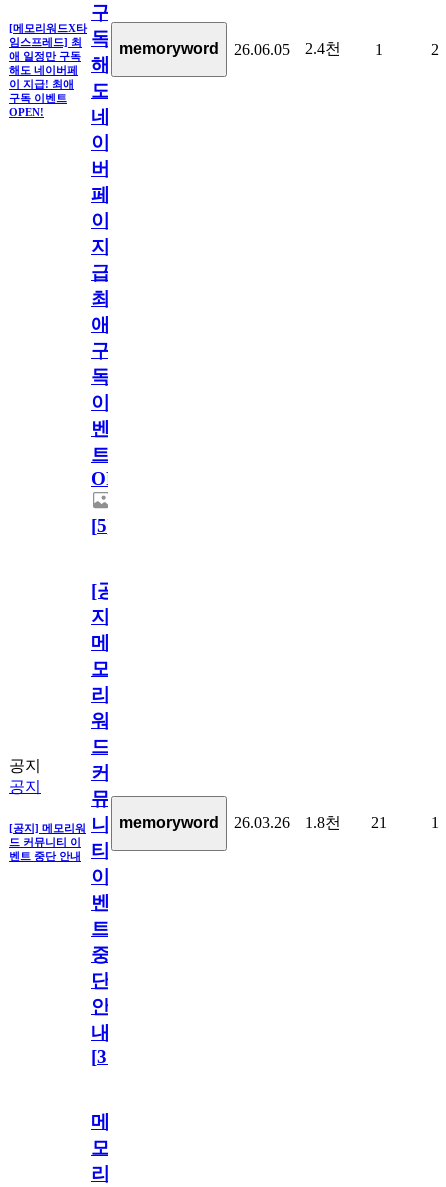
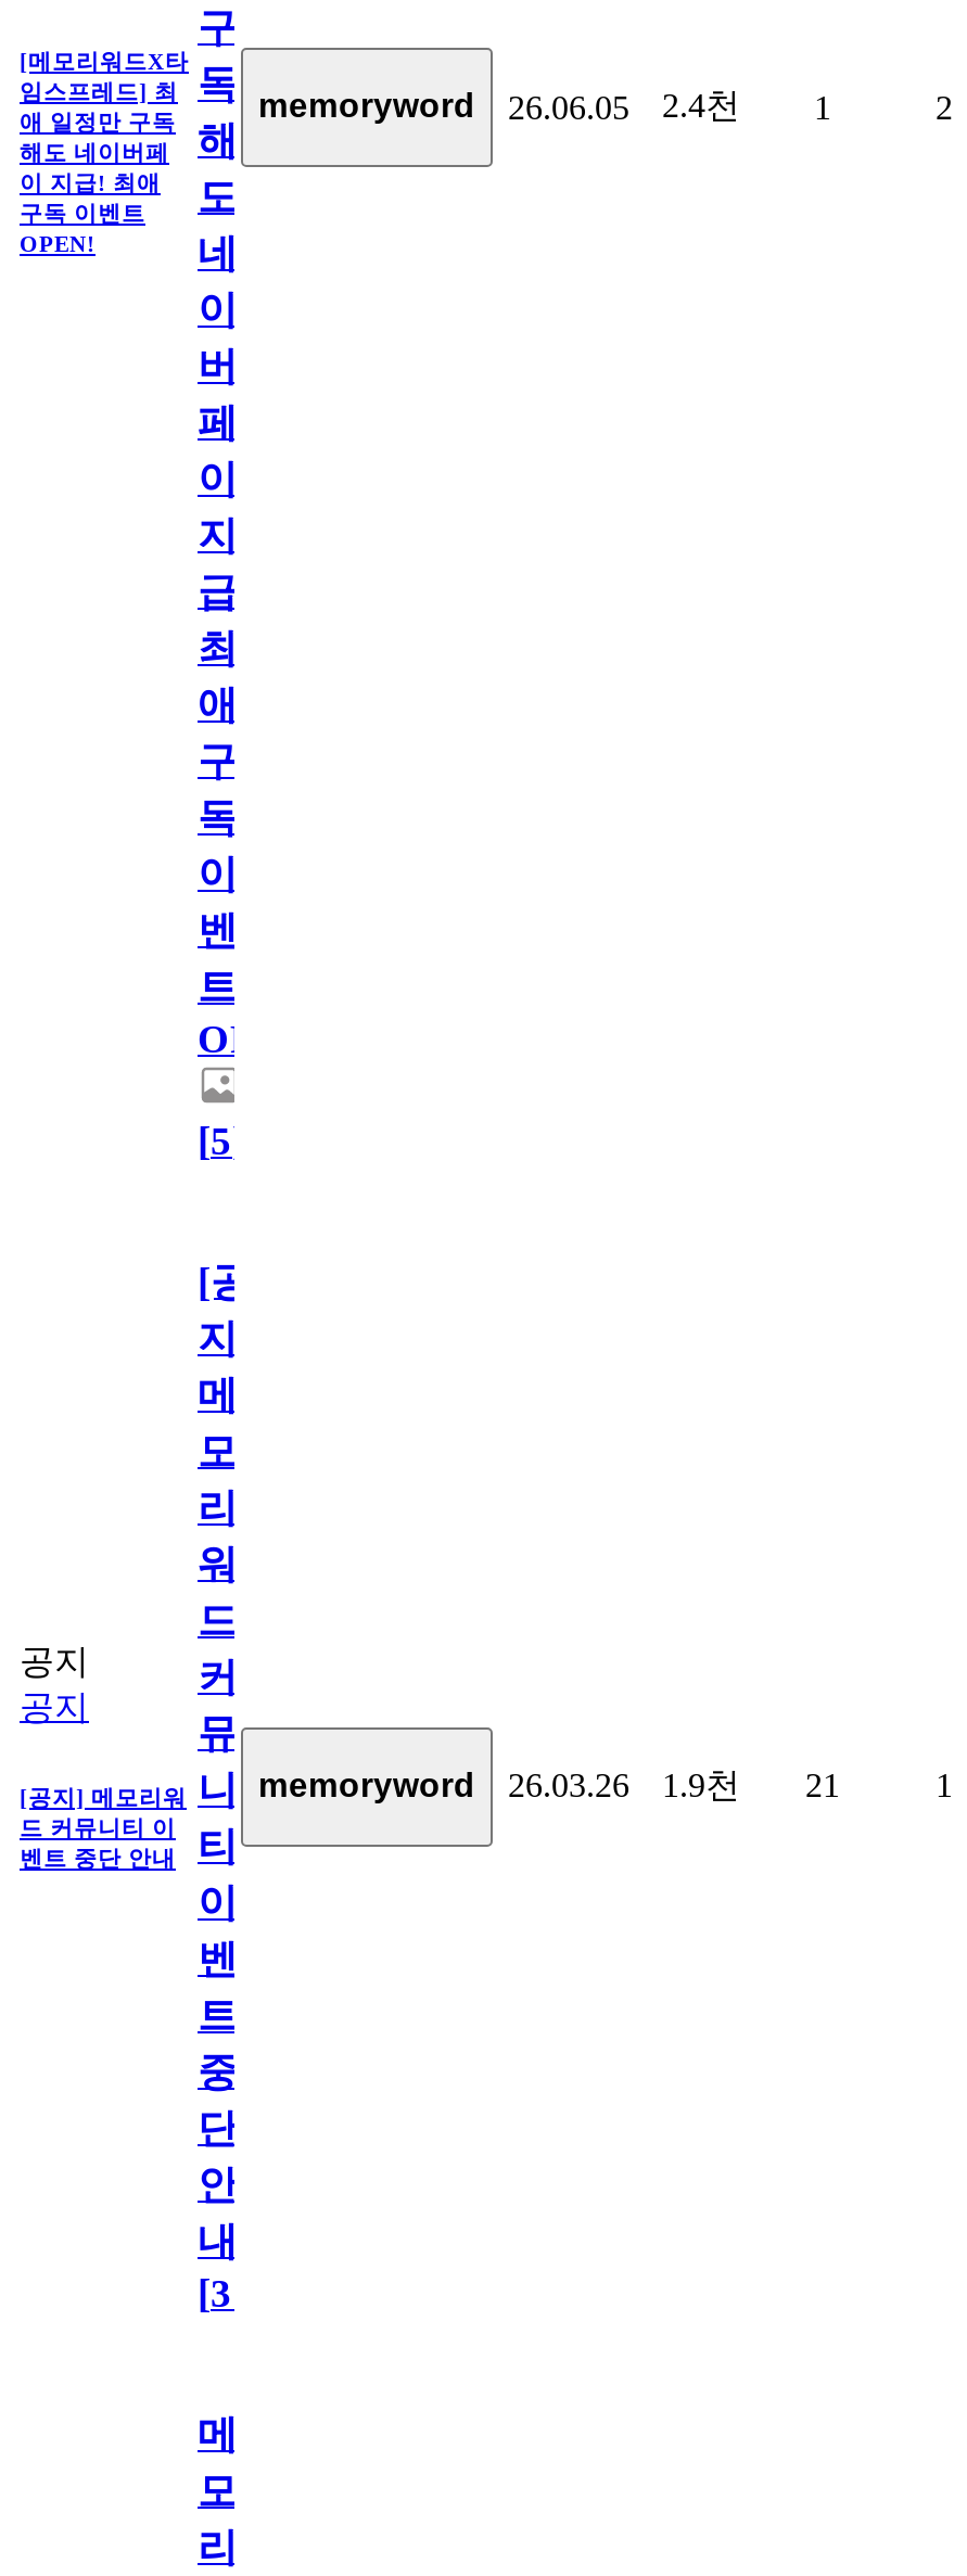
[305,813,341,830] 1.8천 -> [662,1765,740,1802] 1.9천

